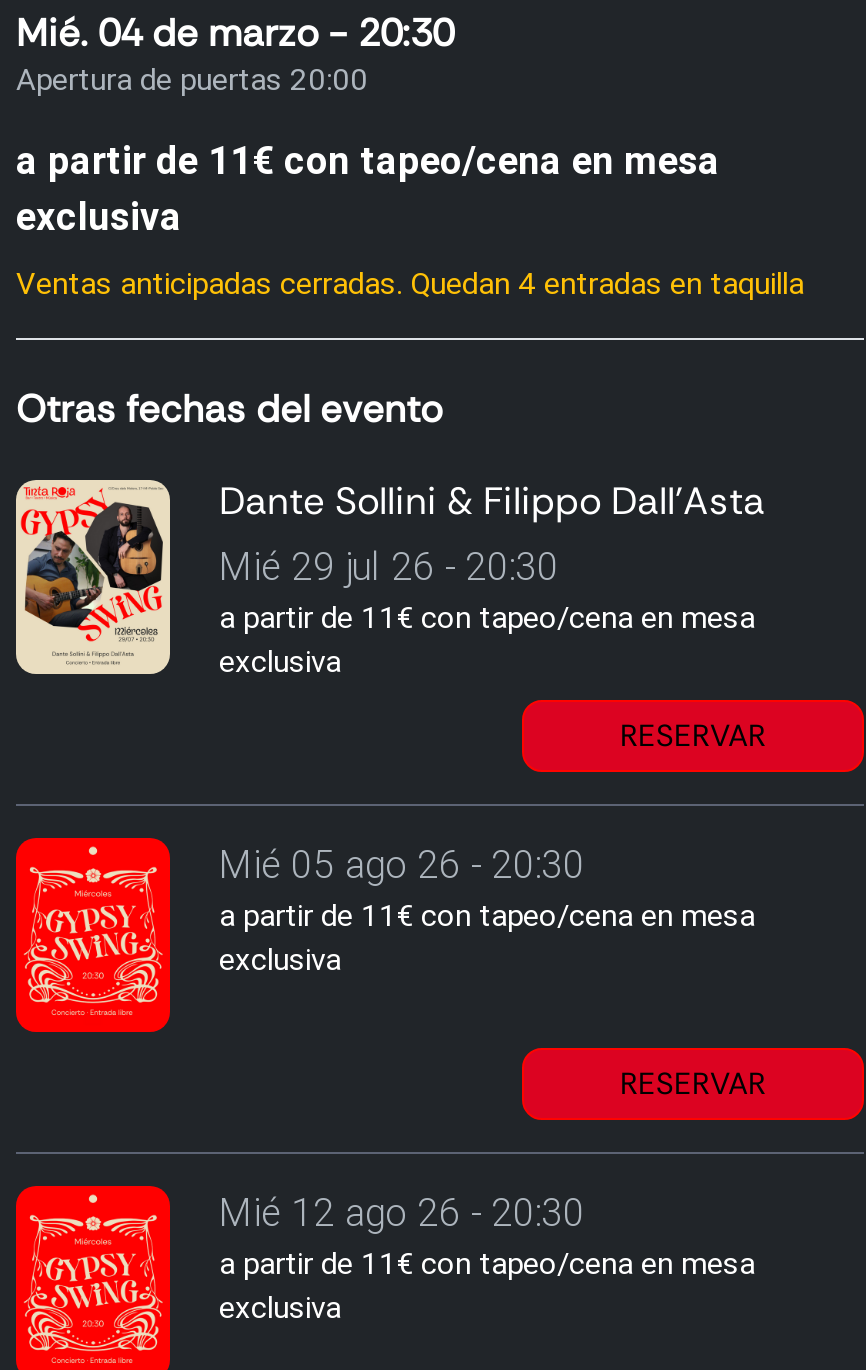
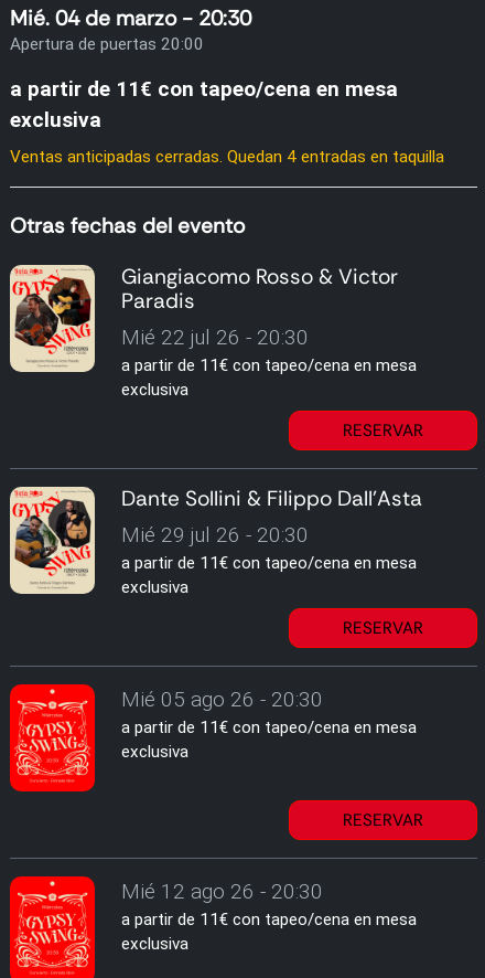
none -> [14,263,423,442] [image] | Giangiacomo Rosso & Victor | Paradis | Mié 22 jul 26 - 20:30 | a partir de 11€ con tapeo/cena en mesa | exclusiva | RESERVAR

